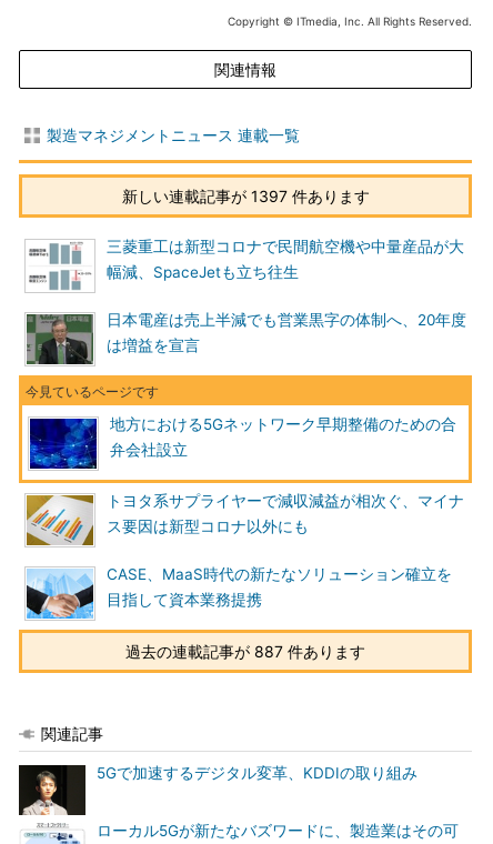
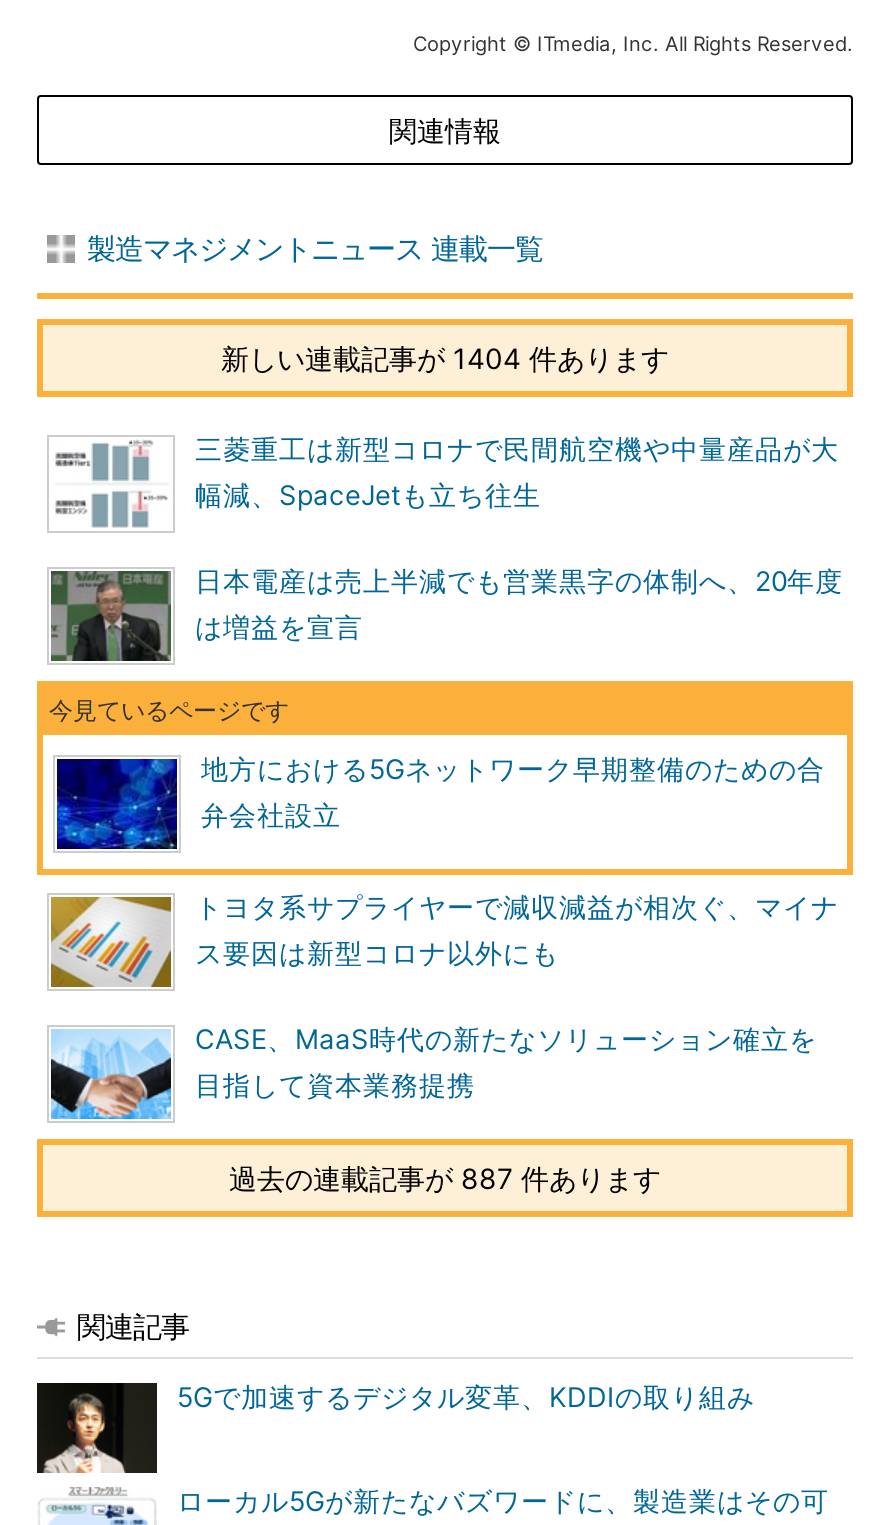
[122,187,369,205] 新しい連載記事が 1397 件あります -> [221,341,669,375] 新しい連載記事が 1404 件あります

